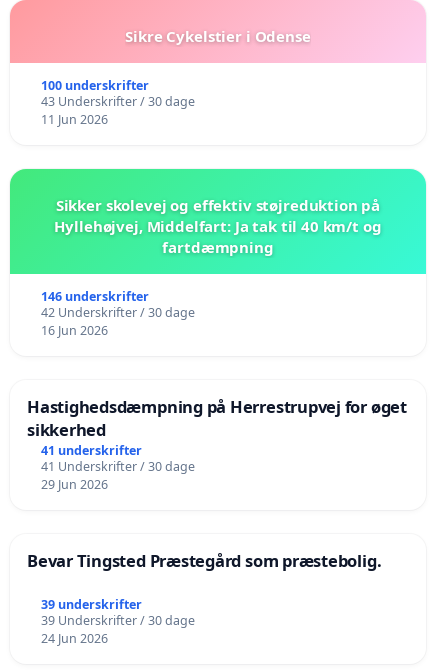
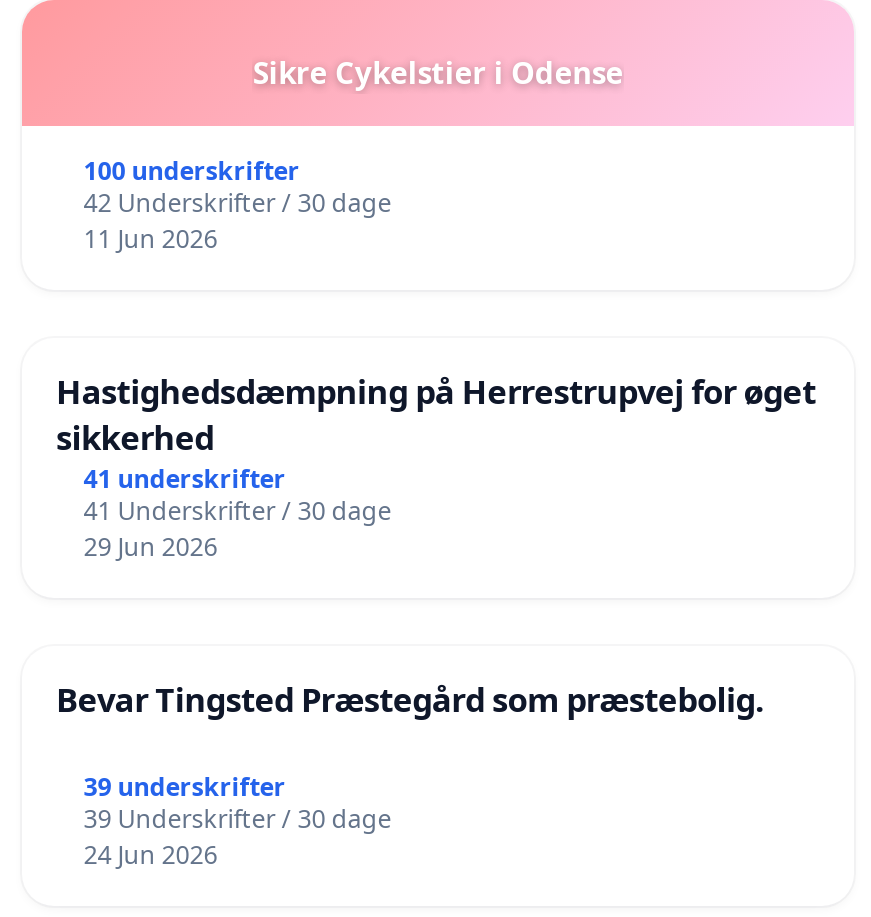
[41,93,195,110] 43 Underskrifter / 30 dage -> none
[9,168,427,339] [image] | Sikker skolevej og effektiv støjreduktion på | Hyllehøjvej, Middelfart: Ja tak til 40 km/t og | fartdæmpning | 146 underskrifter | 16 Jun 2026 -> none
moved [41,304,195,321] -> [84,186,392,220]: 42 Underskrifter / 30 dage

